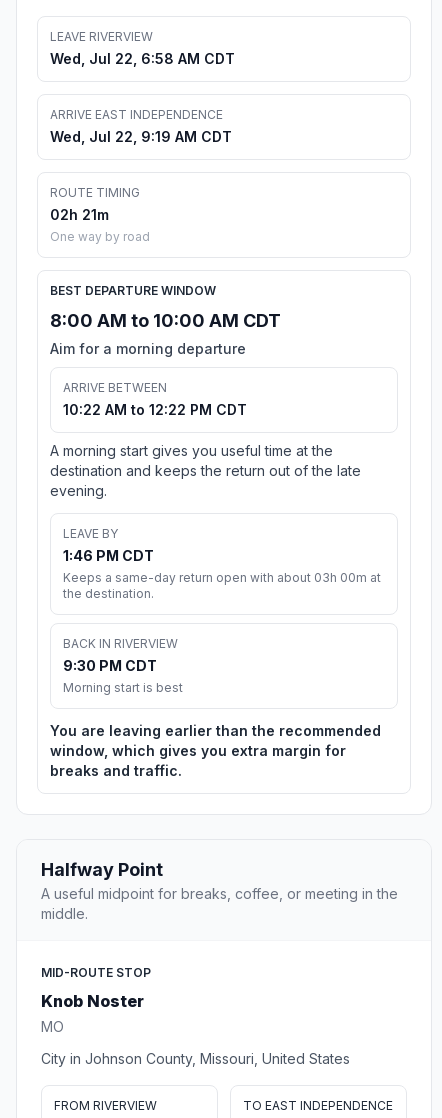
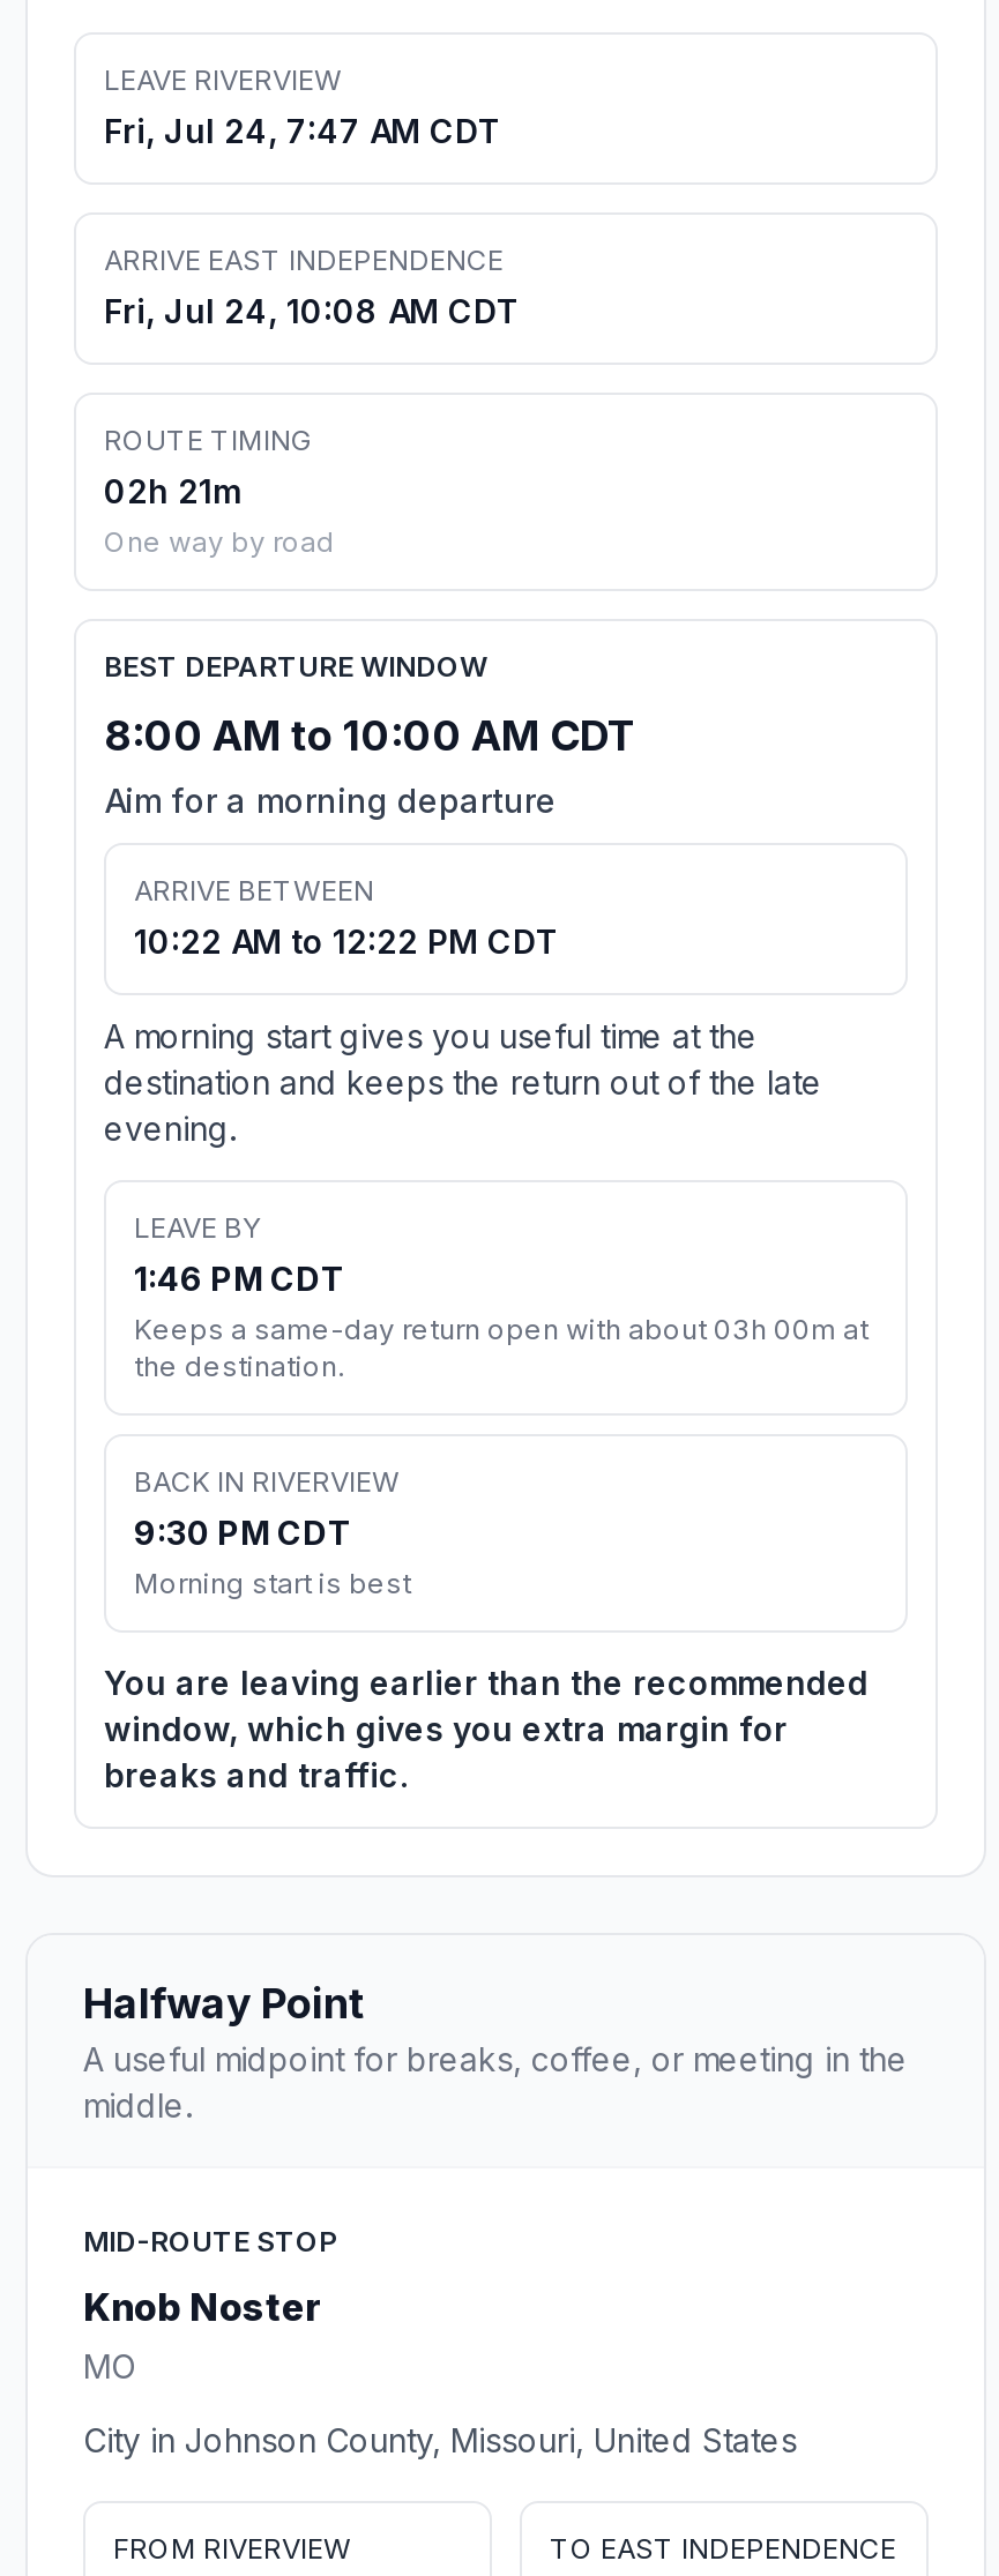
[50,50,235,67] Wed, Jul 22, 6:58 AM CDT -> [104,111,501,151] Fri, Jul 24, 7:47 AM CDT
[50,128,232,145] Wed, Jul 22, 9:19 AM CDT -> [104,291,520,331] Fri, Jul 24, 10:08 AM CDT

